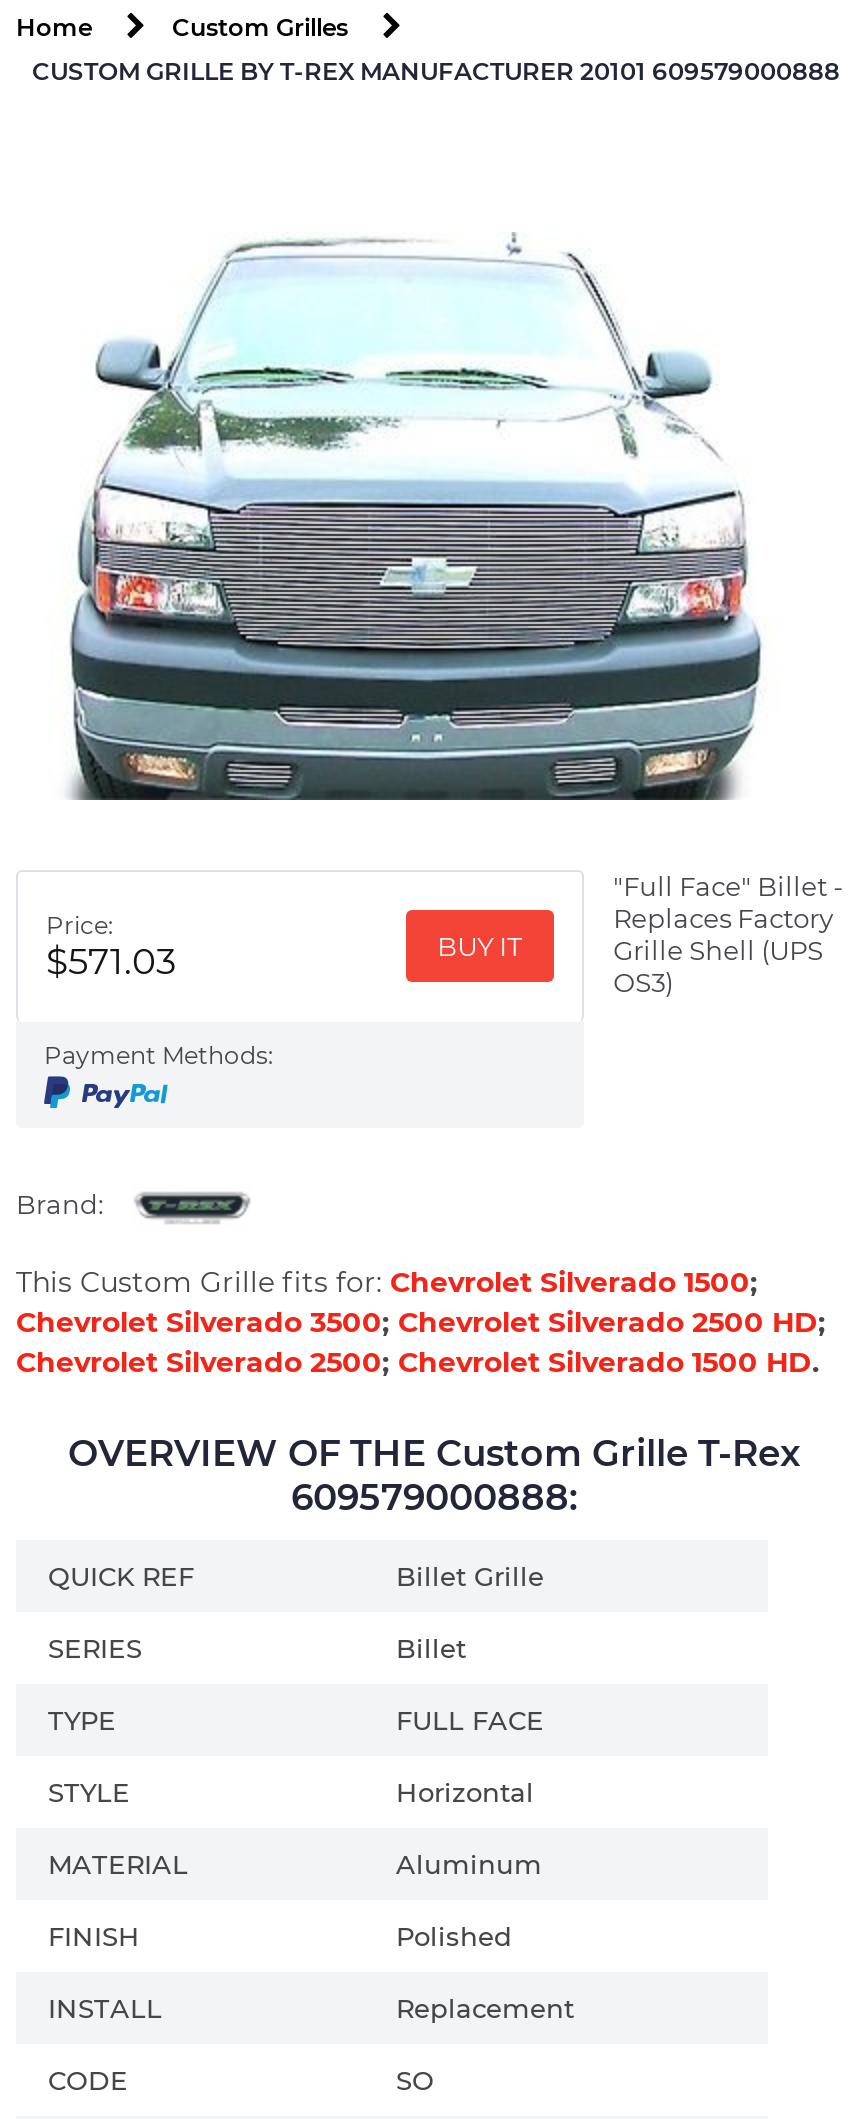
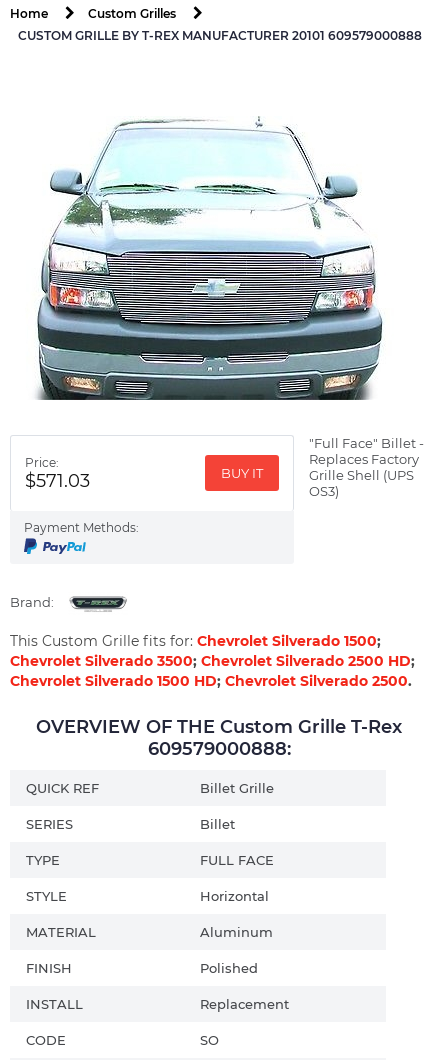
[16,1343,820,1379] Chevrolet Silverado 2500; Chevrolet Silverado 1500 HD. -> [10,672,412,690] Chevrolet Silverado 1500 HD; Chevrolet Silverado 2500.

